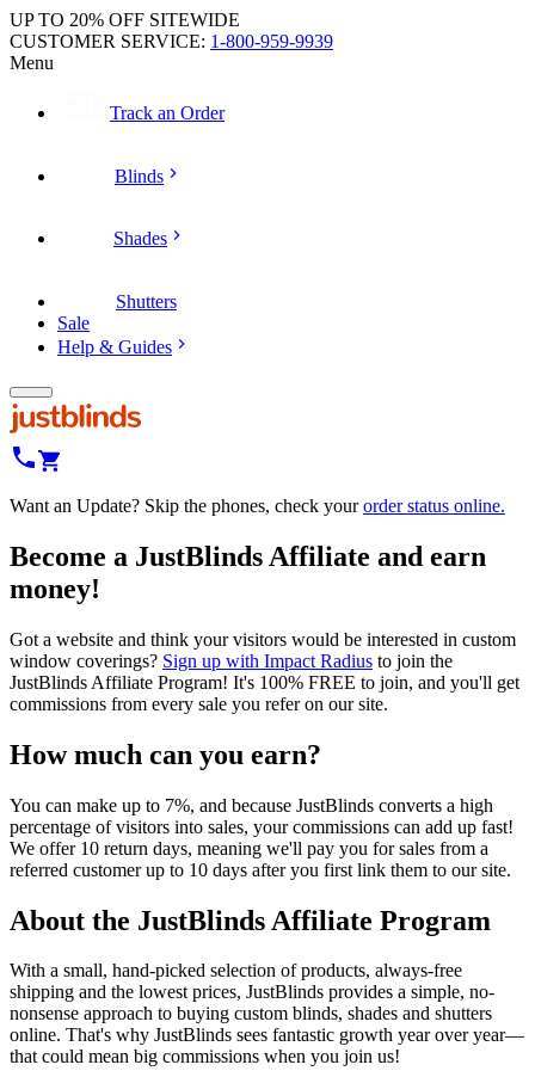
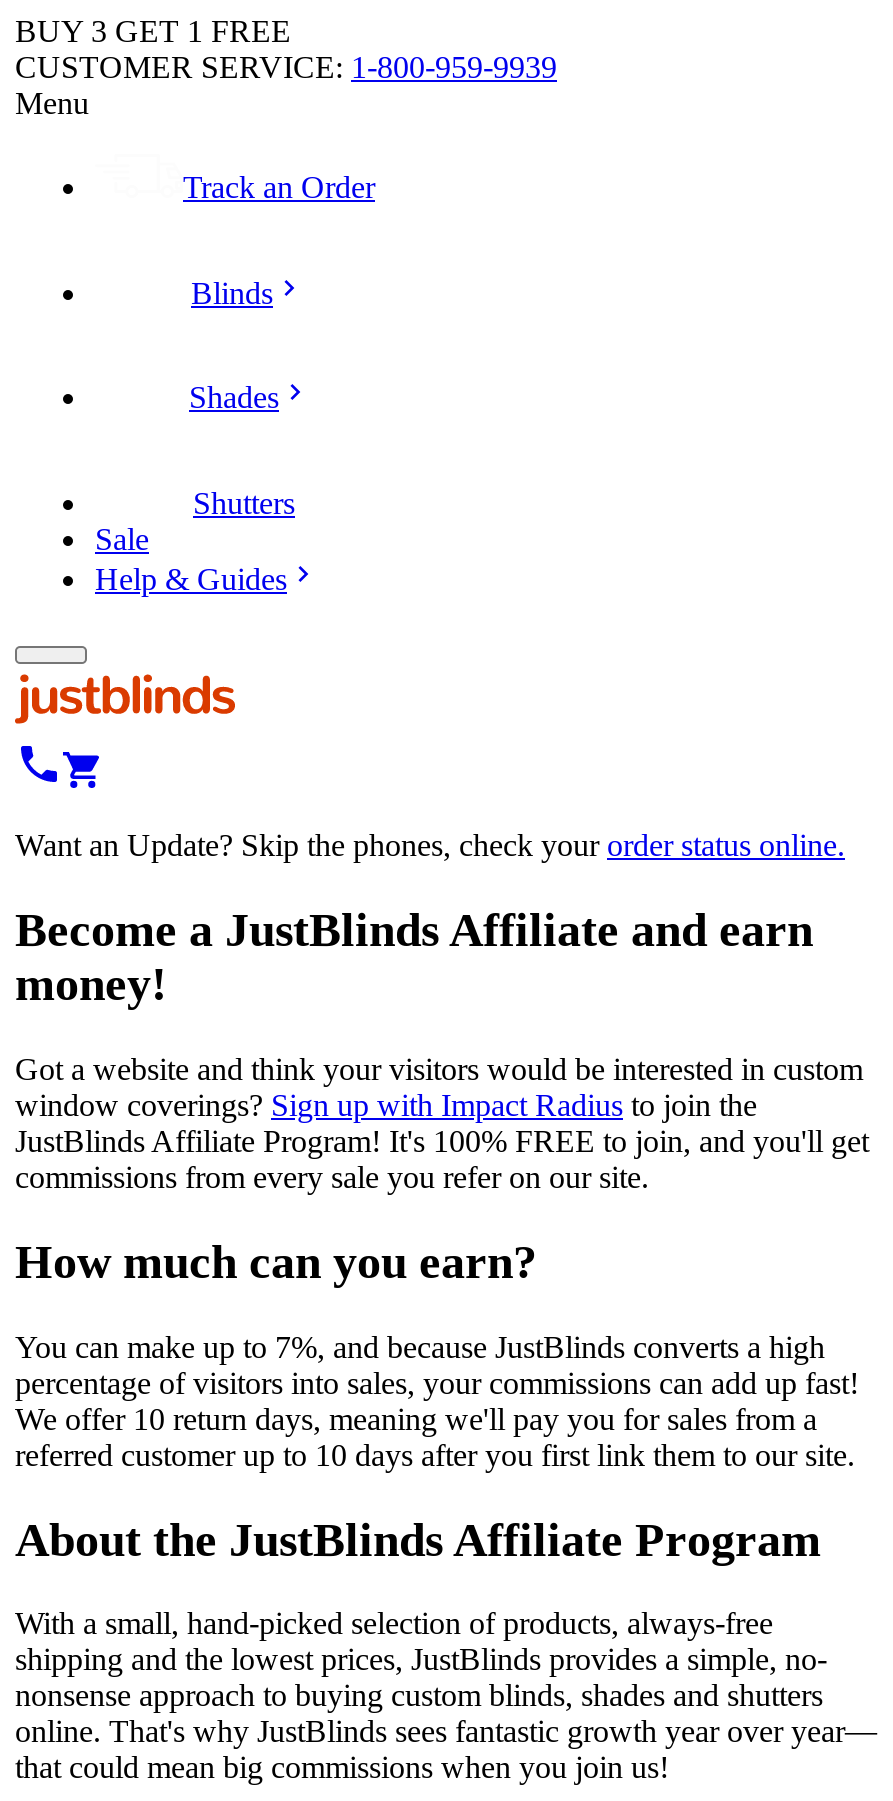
[10,10,245,30] UP TO 20% OFF SITEWIDE -> [15,14,291,48] BUY 3 GET 1 FREE

